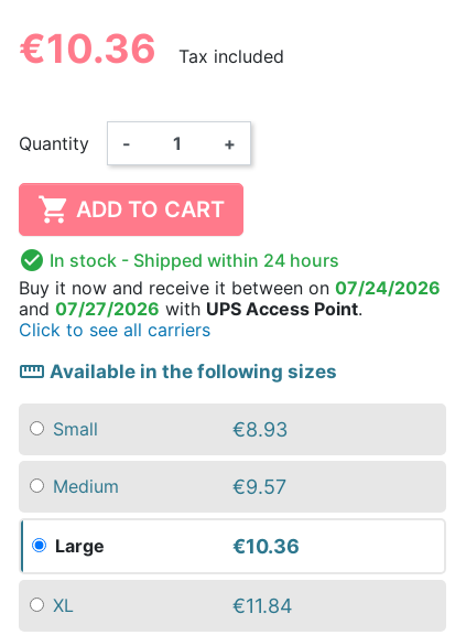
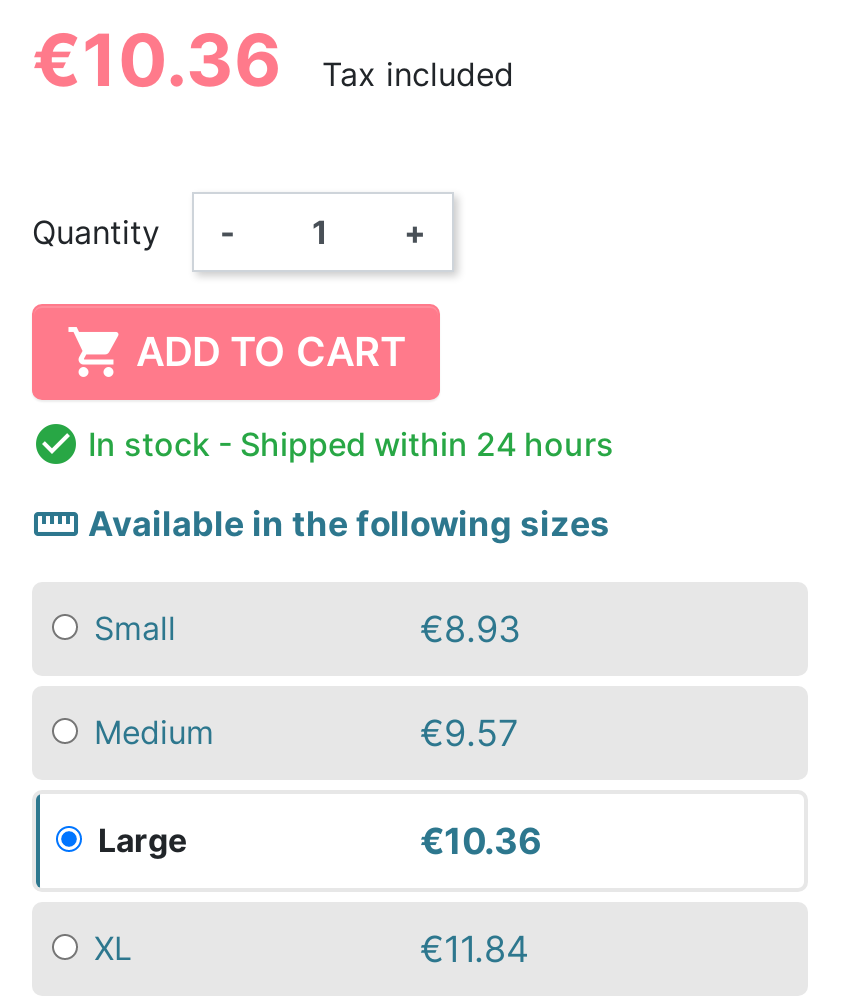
[19,276,441,340] Buy it now and receive it between on 07/24/2026 | and 07/27/2026 with UPS Access Point. | Click to see all carriers -> none

